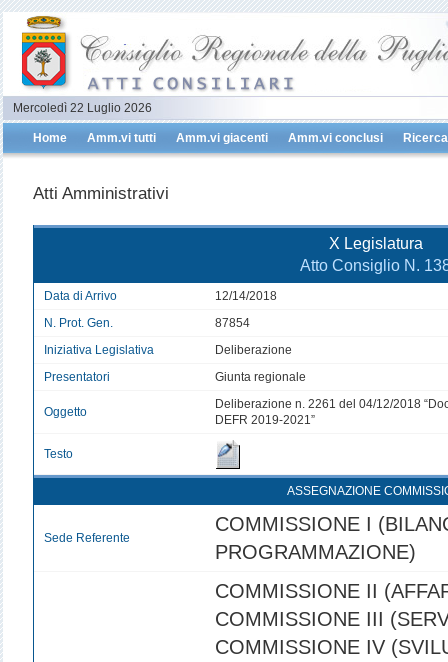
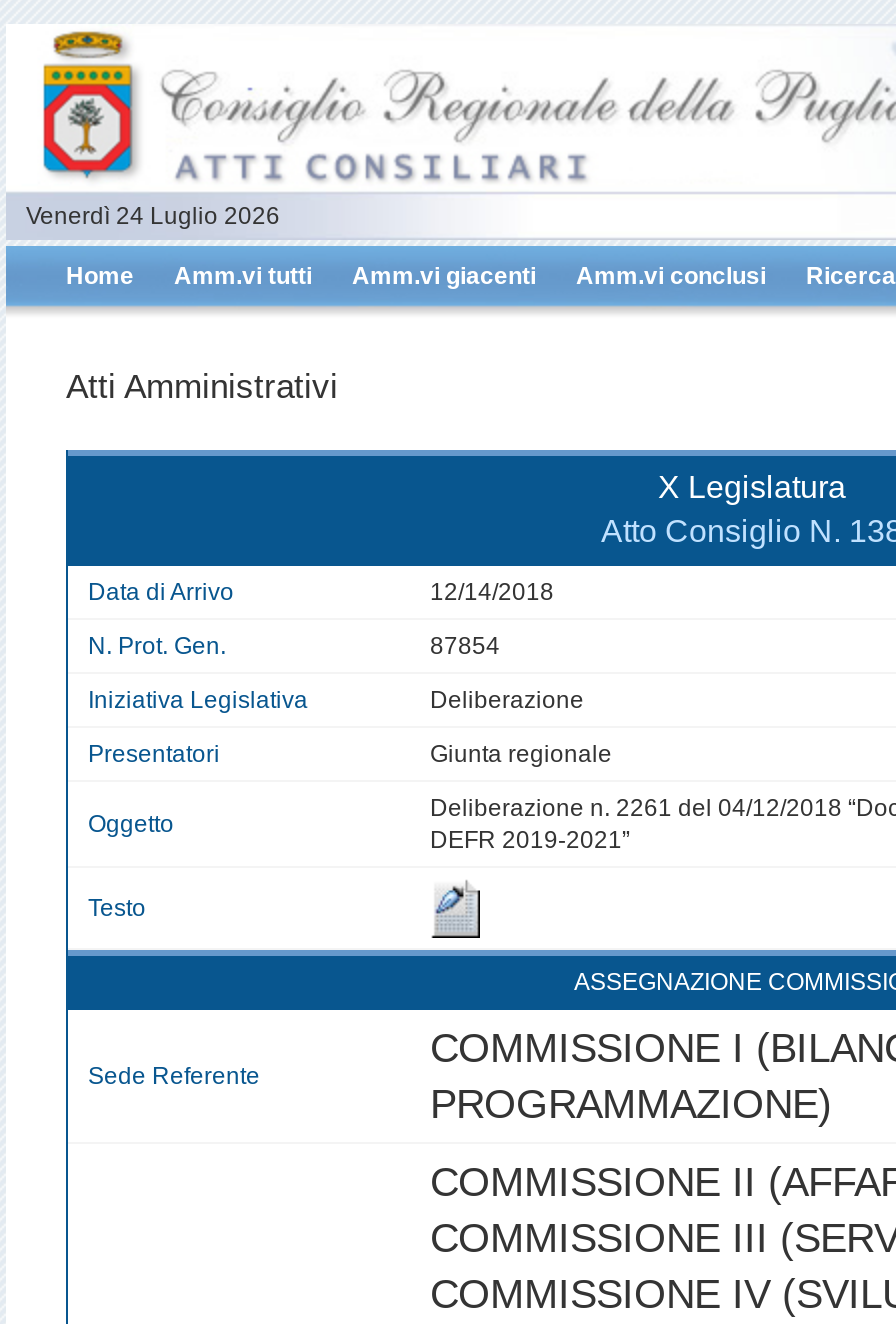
[13,101,152,115] Mercoledì 22 Luglio 2026 -> [26,202,280,230] Venerdì 24 Luglio 2026

